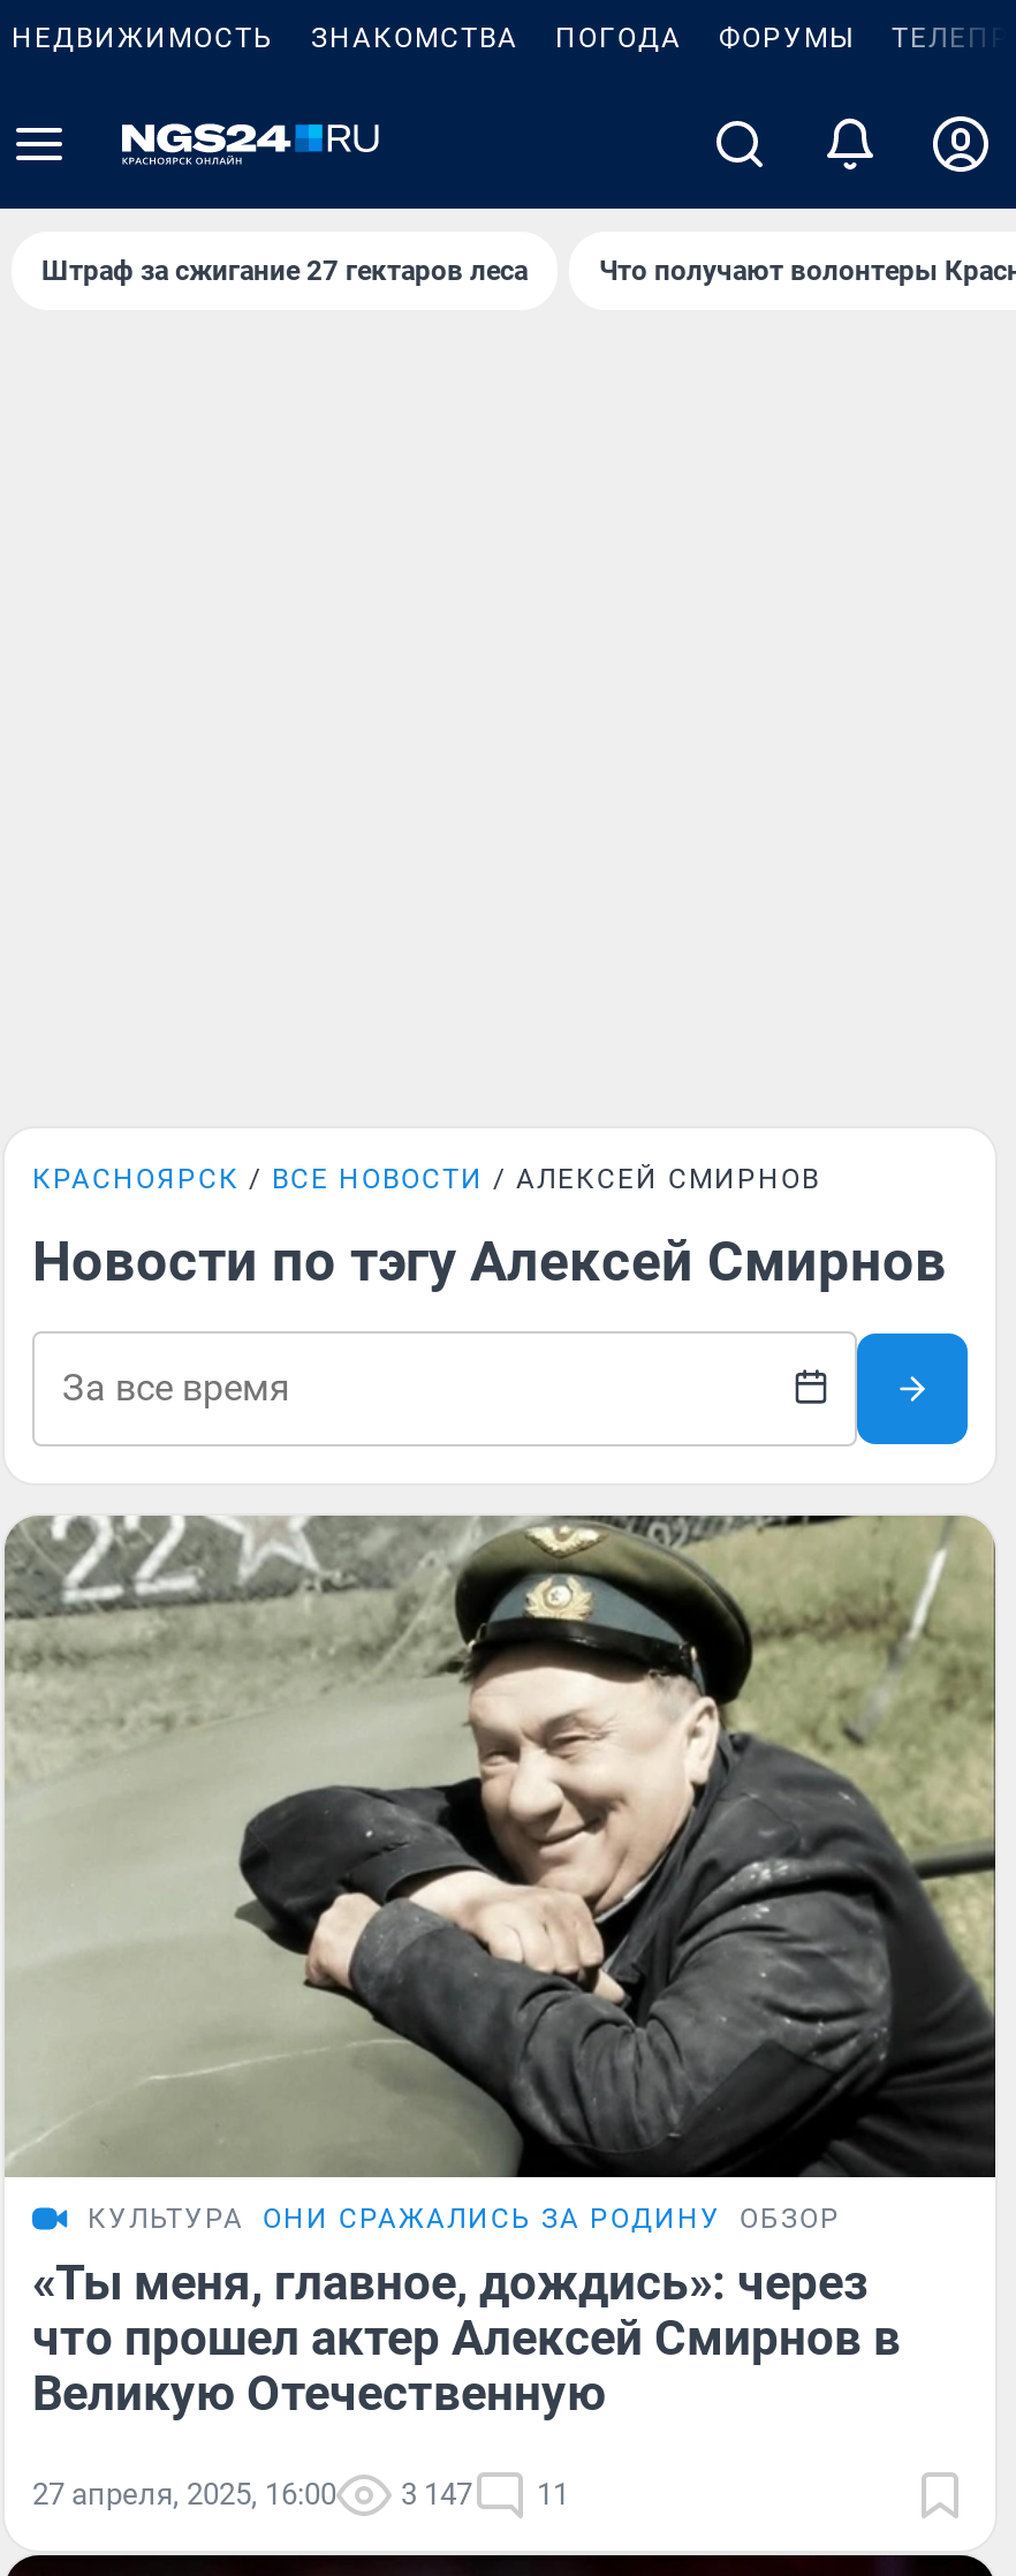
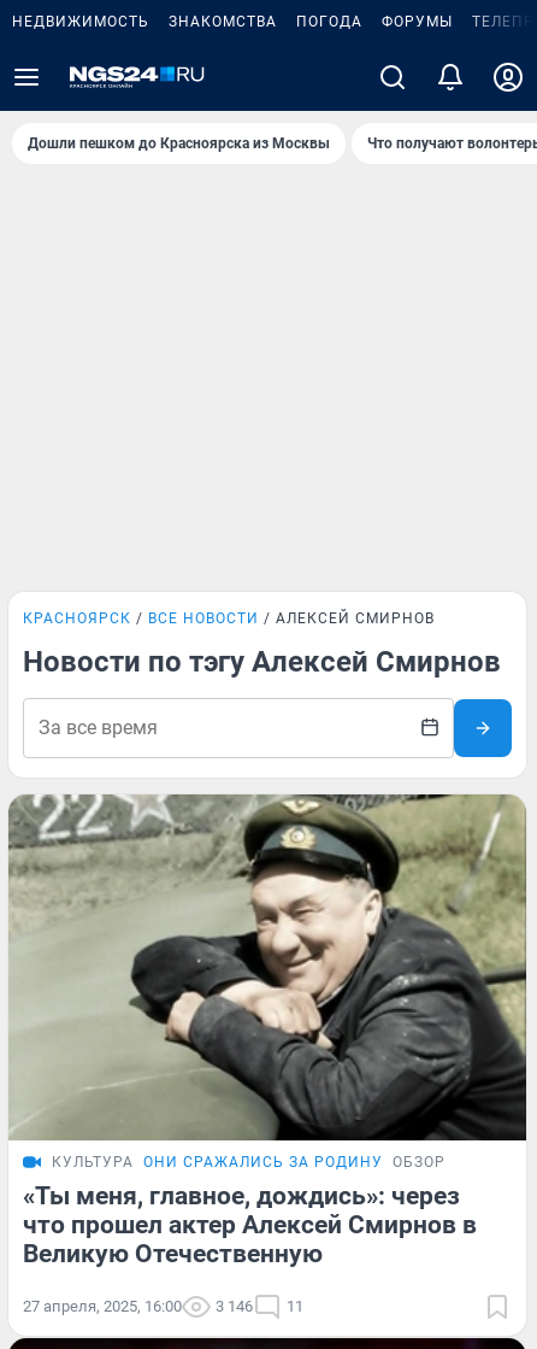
[41,255,528,287] Штраф за сжигание 27 гектаров леса -> [28,135,330,152] Дошли пешком до Крaсноярскa из Москвы
[32,2476,569,2511] 27 апреля, 2025, 16:00 3 147 11 -> [23,1297,303,1315] 27 апреля, 2025, 16:00 3 146 11

